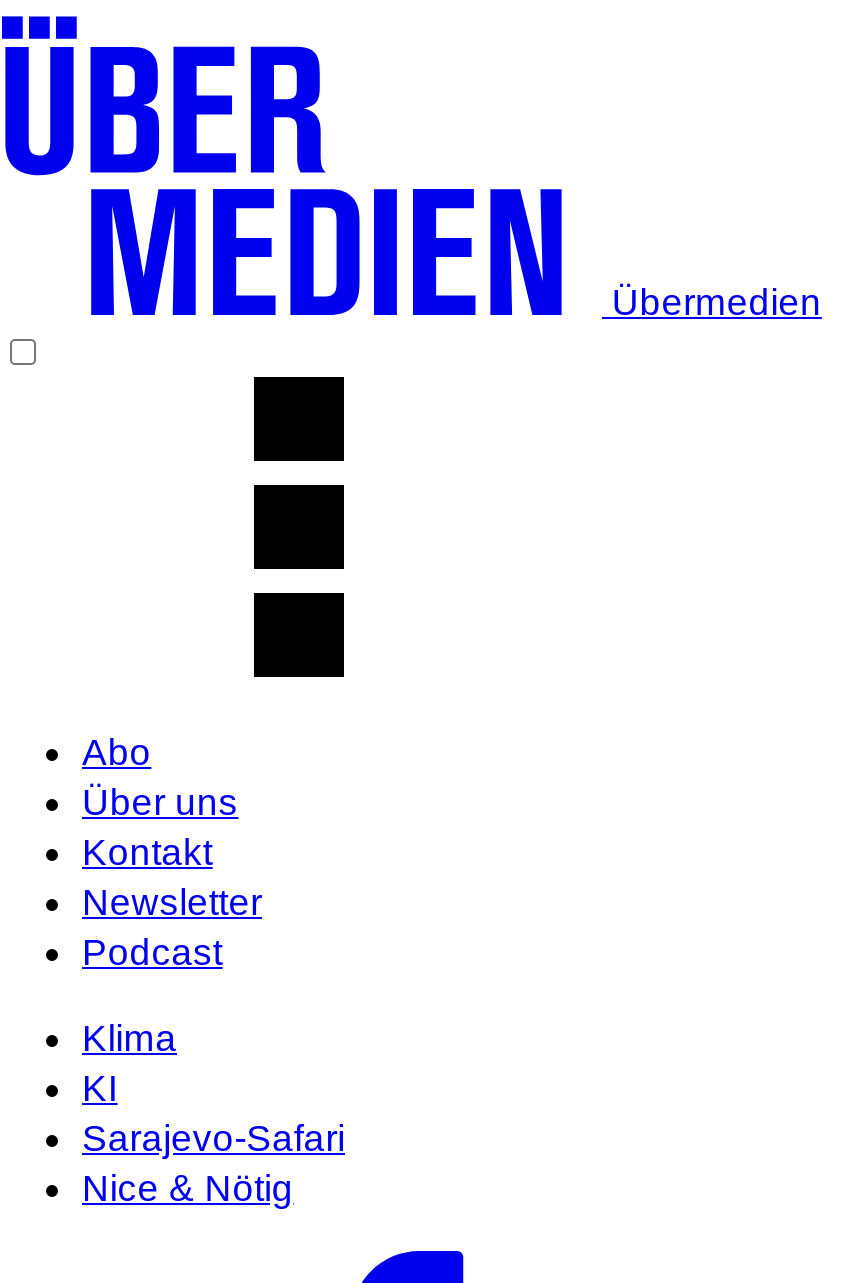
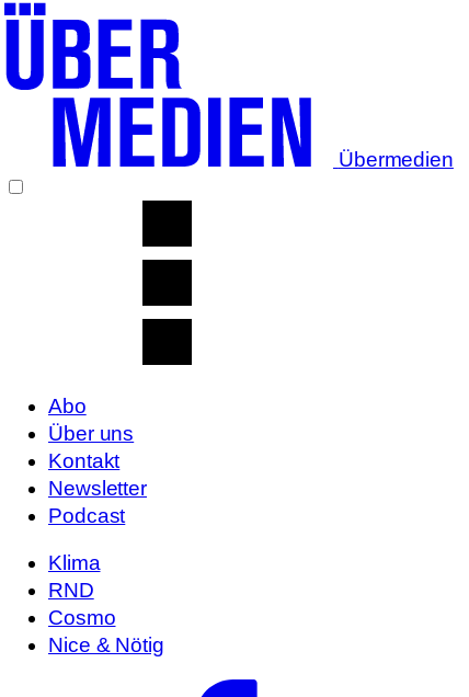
[82,1067,345,1159] KI | Sarajevo-Safari -> [48,579,116,629] RND | Cosmo

